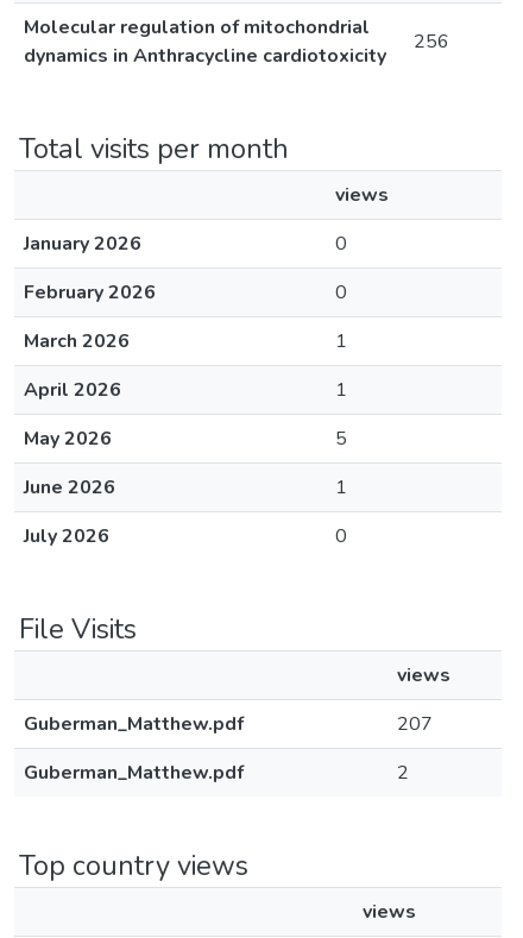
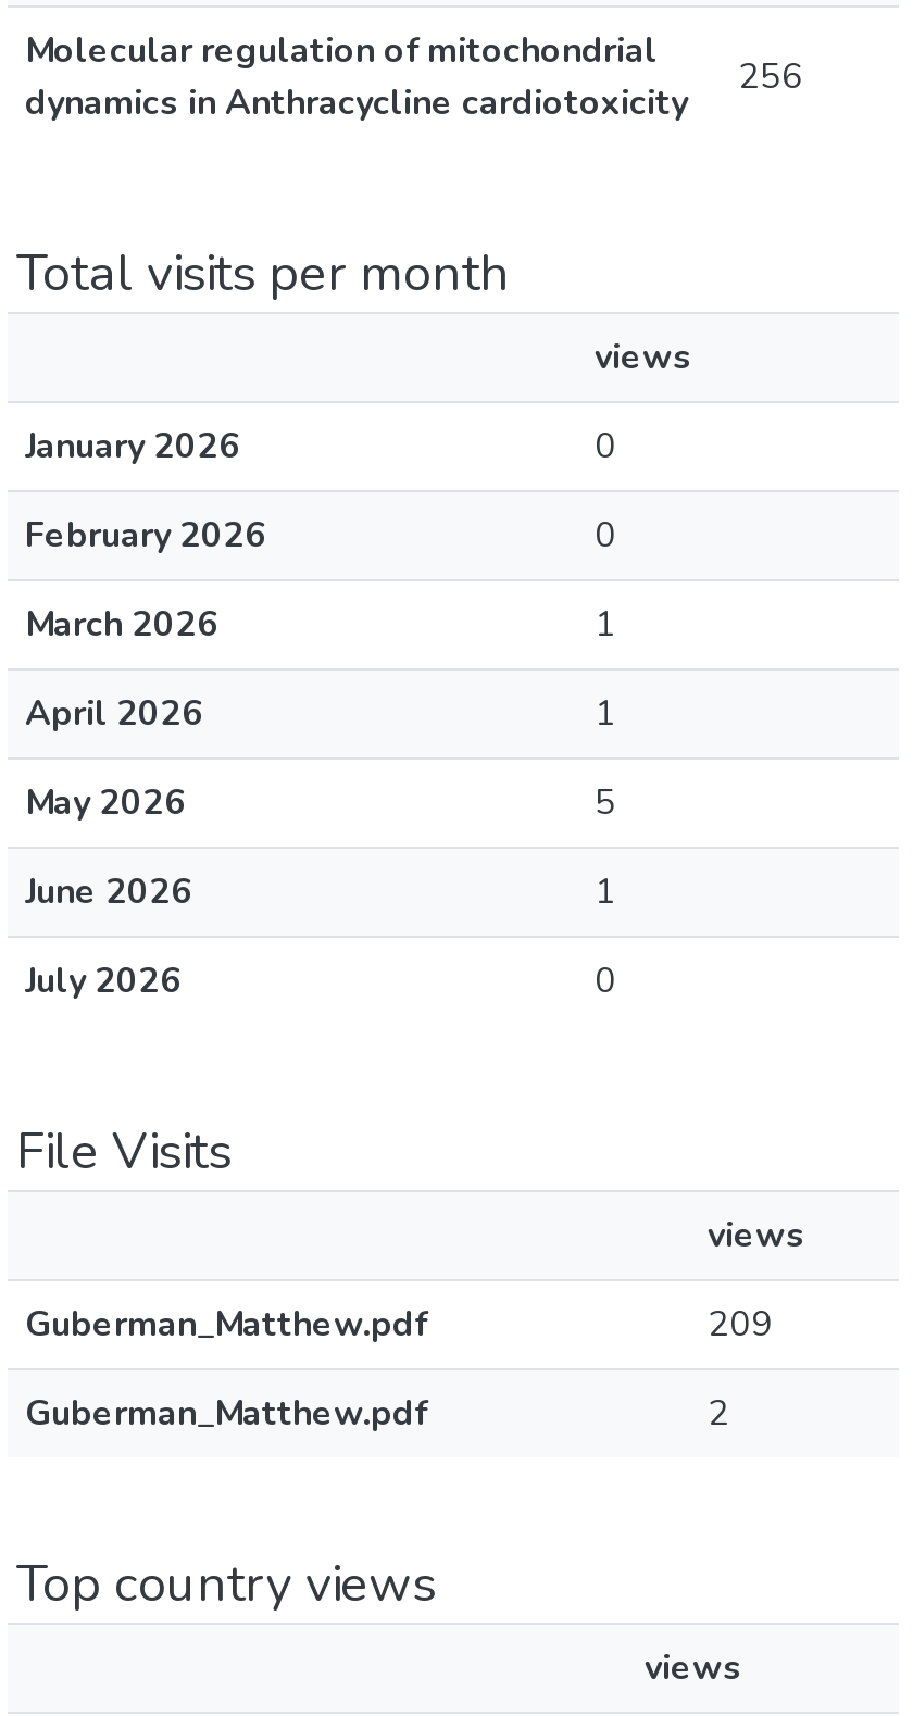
[397,711,433,737] 207 -> [708,1301,773,1349] 209

